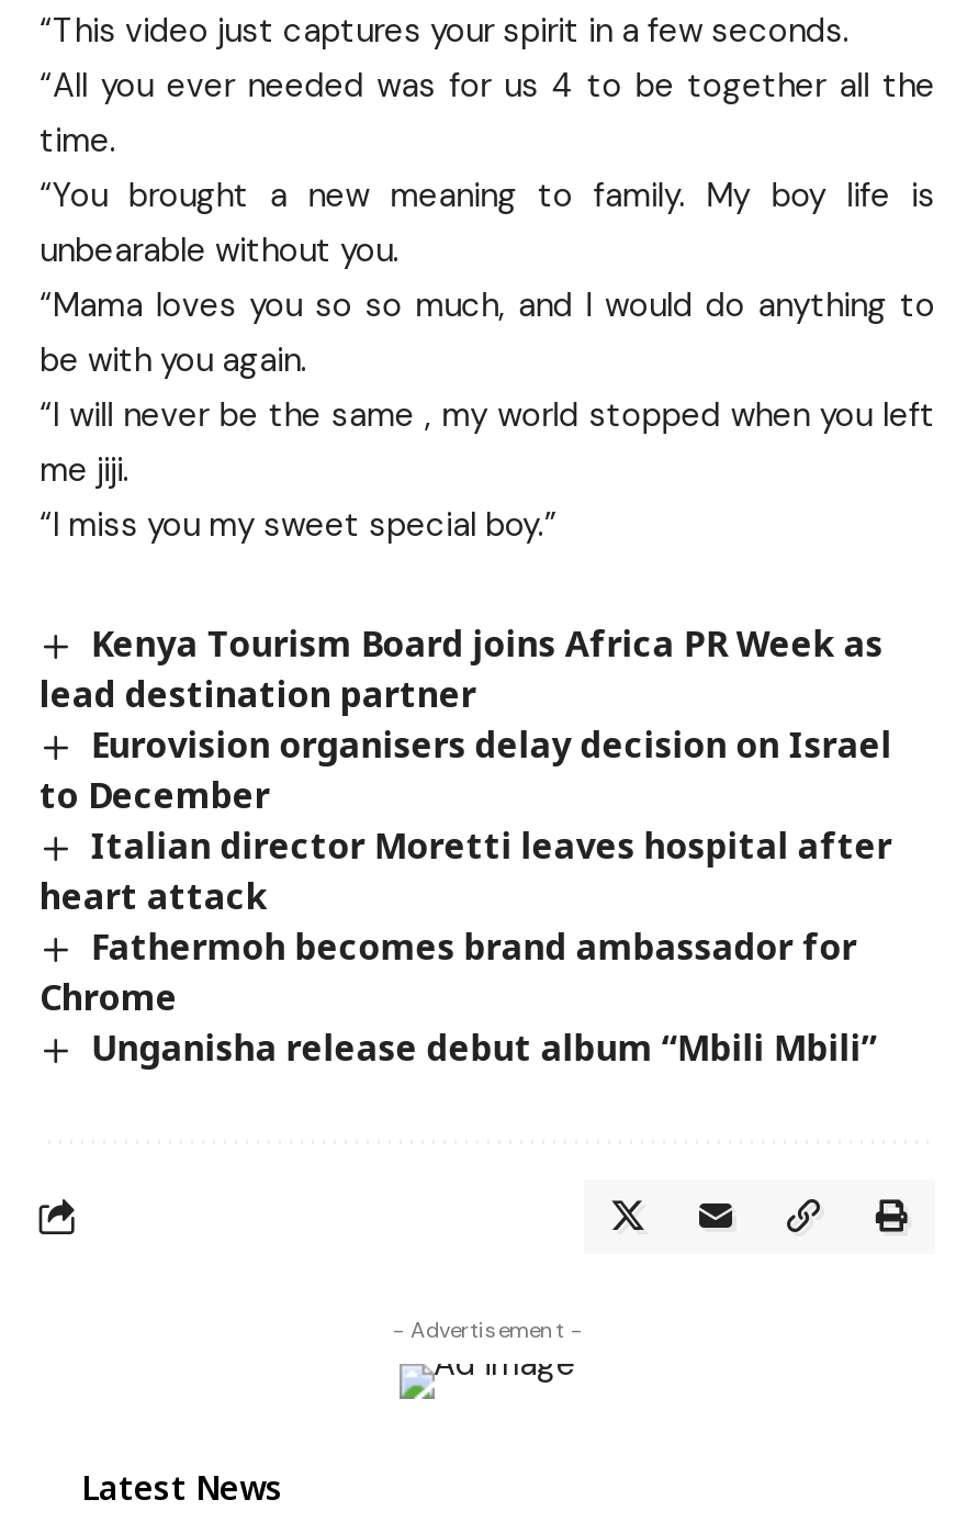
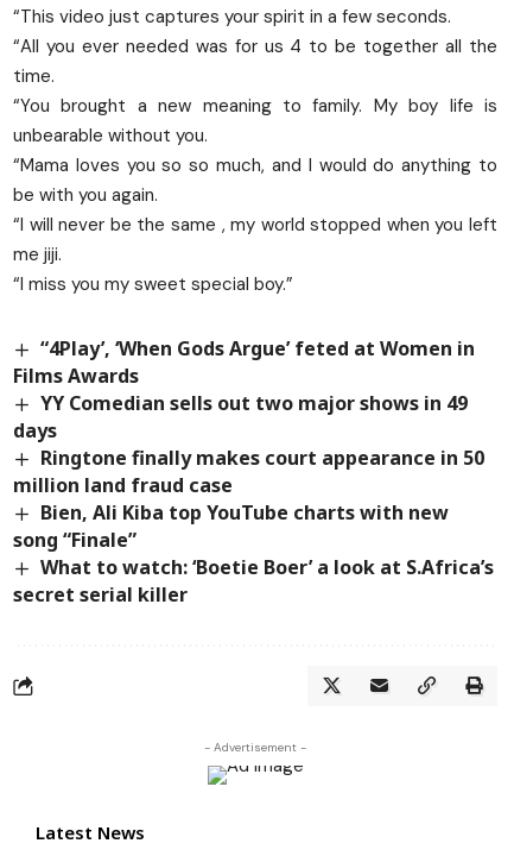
[40,618,892,1072] Kenya Tourism Board joins Africa PR Week as | lead destination partner | Eurovision organisers delay decision on Israel | to December | Italian director Moretti leaves hospital after | heart attack | Fathermoh becomes brand ambassador for | Chrome | Unganisha release debut album “Mbili Mbili” -> [13,335,494,608] “4Play’, ‘When Gods Argue’ feted at Women in | Films Awards | YY Comedian sells out two major shows in 49 | days | Ringtone finally makes court appearance in 50 | million land fraud case | Bien, Ali Kiba top YouTube charts with new | song “Finale” | What to watch: ‘Boetie Boer’ a look at S.Africa’s | secret serial killer

